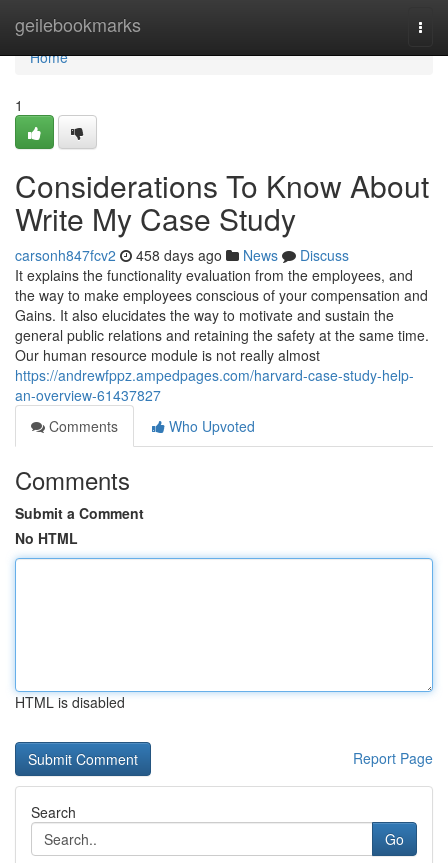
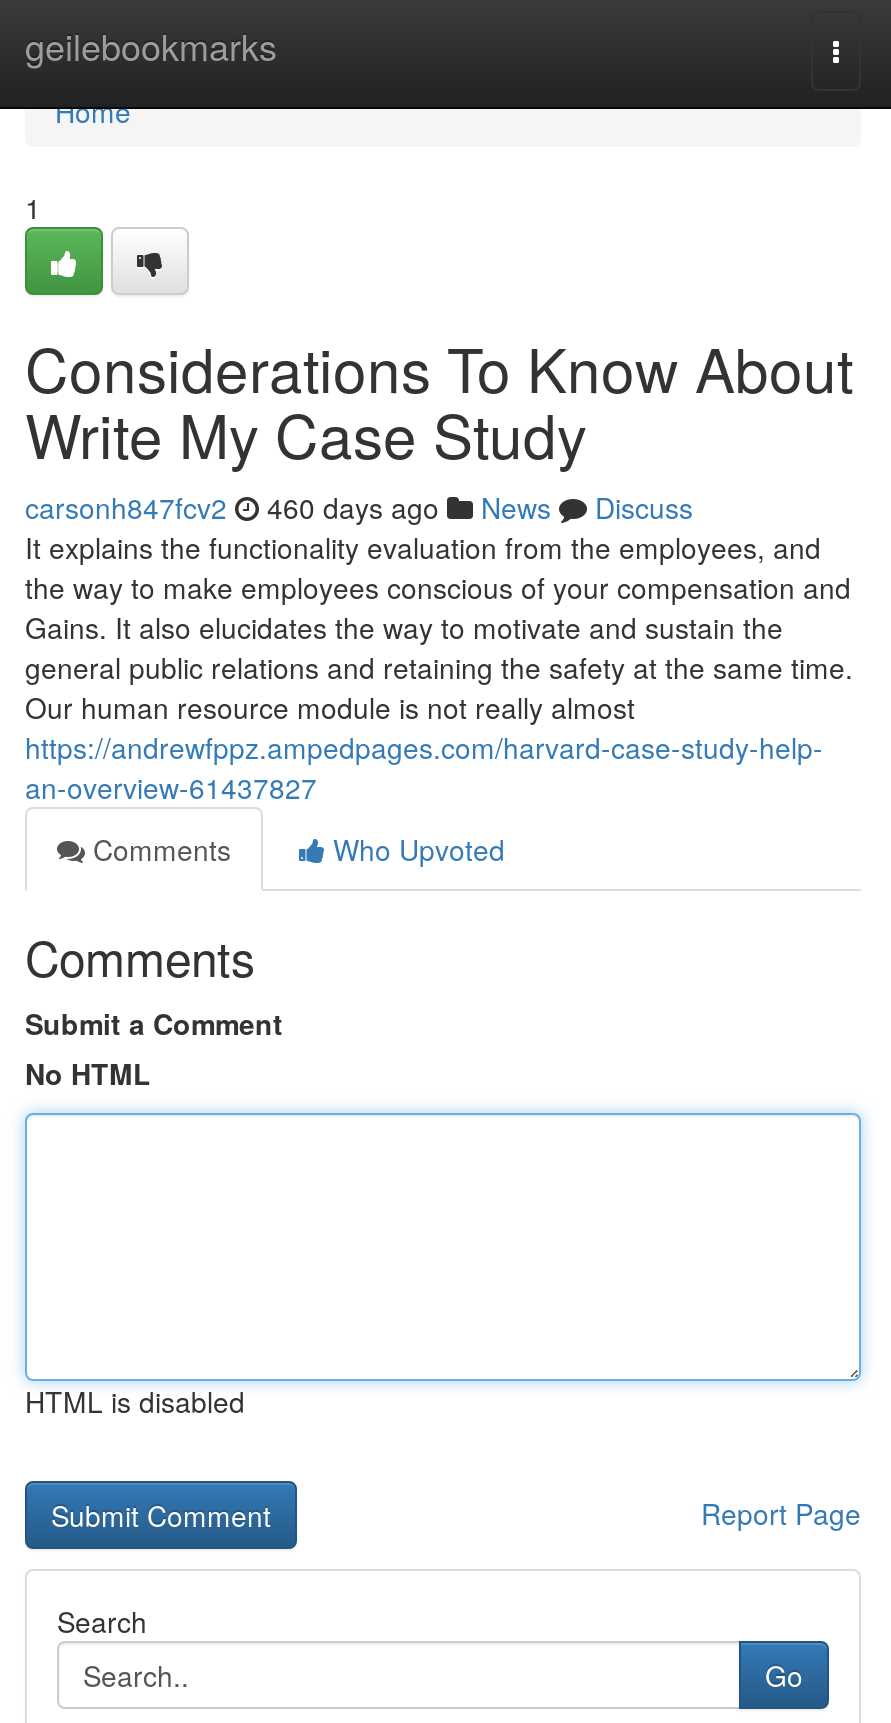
[15,245,349,265] carsonh847fcv2 458 days ago News Discuss -> [25,487,693,527] carsonh847fcv2 460 days ago News Discuss

